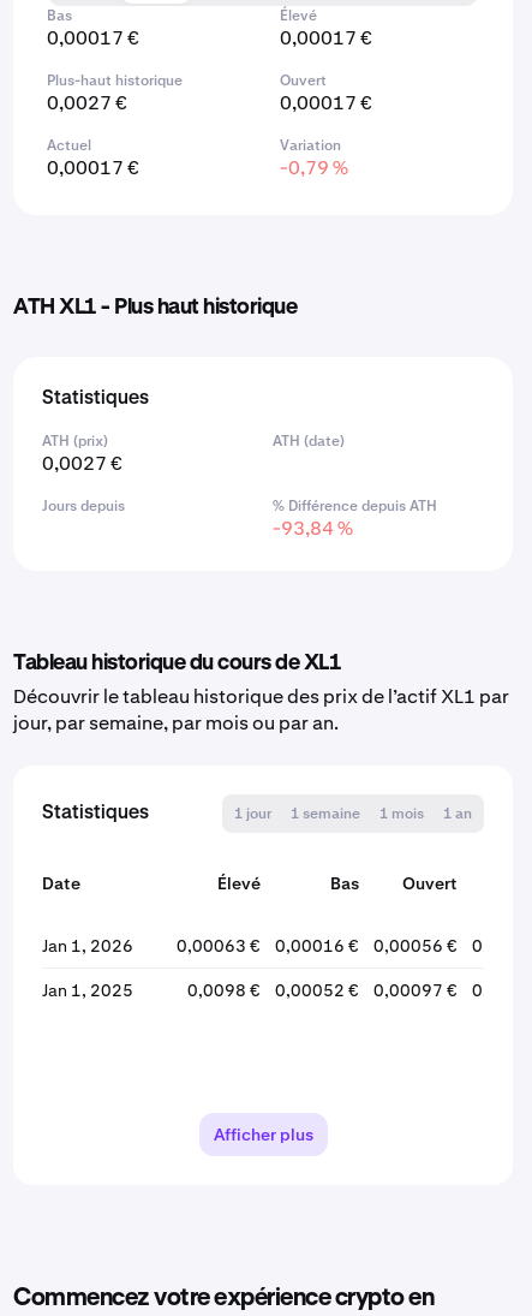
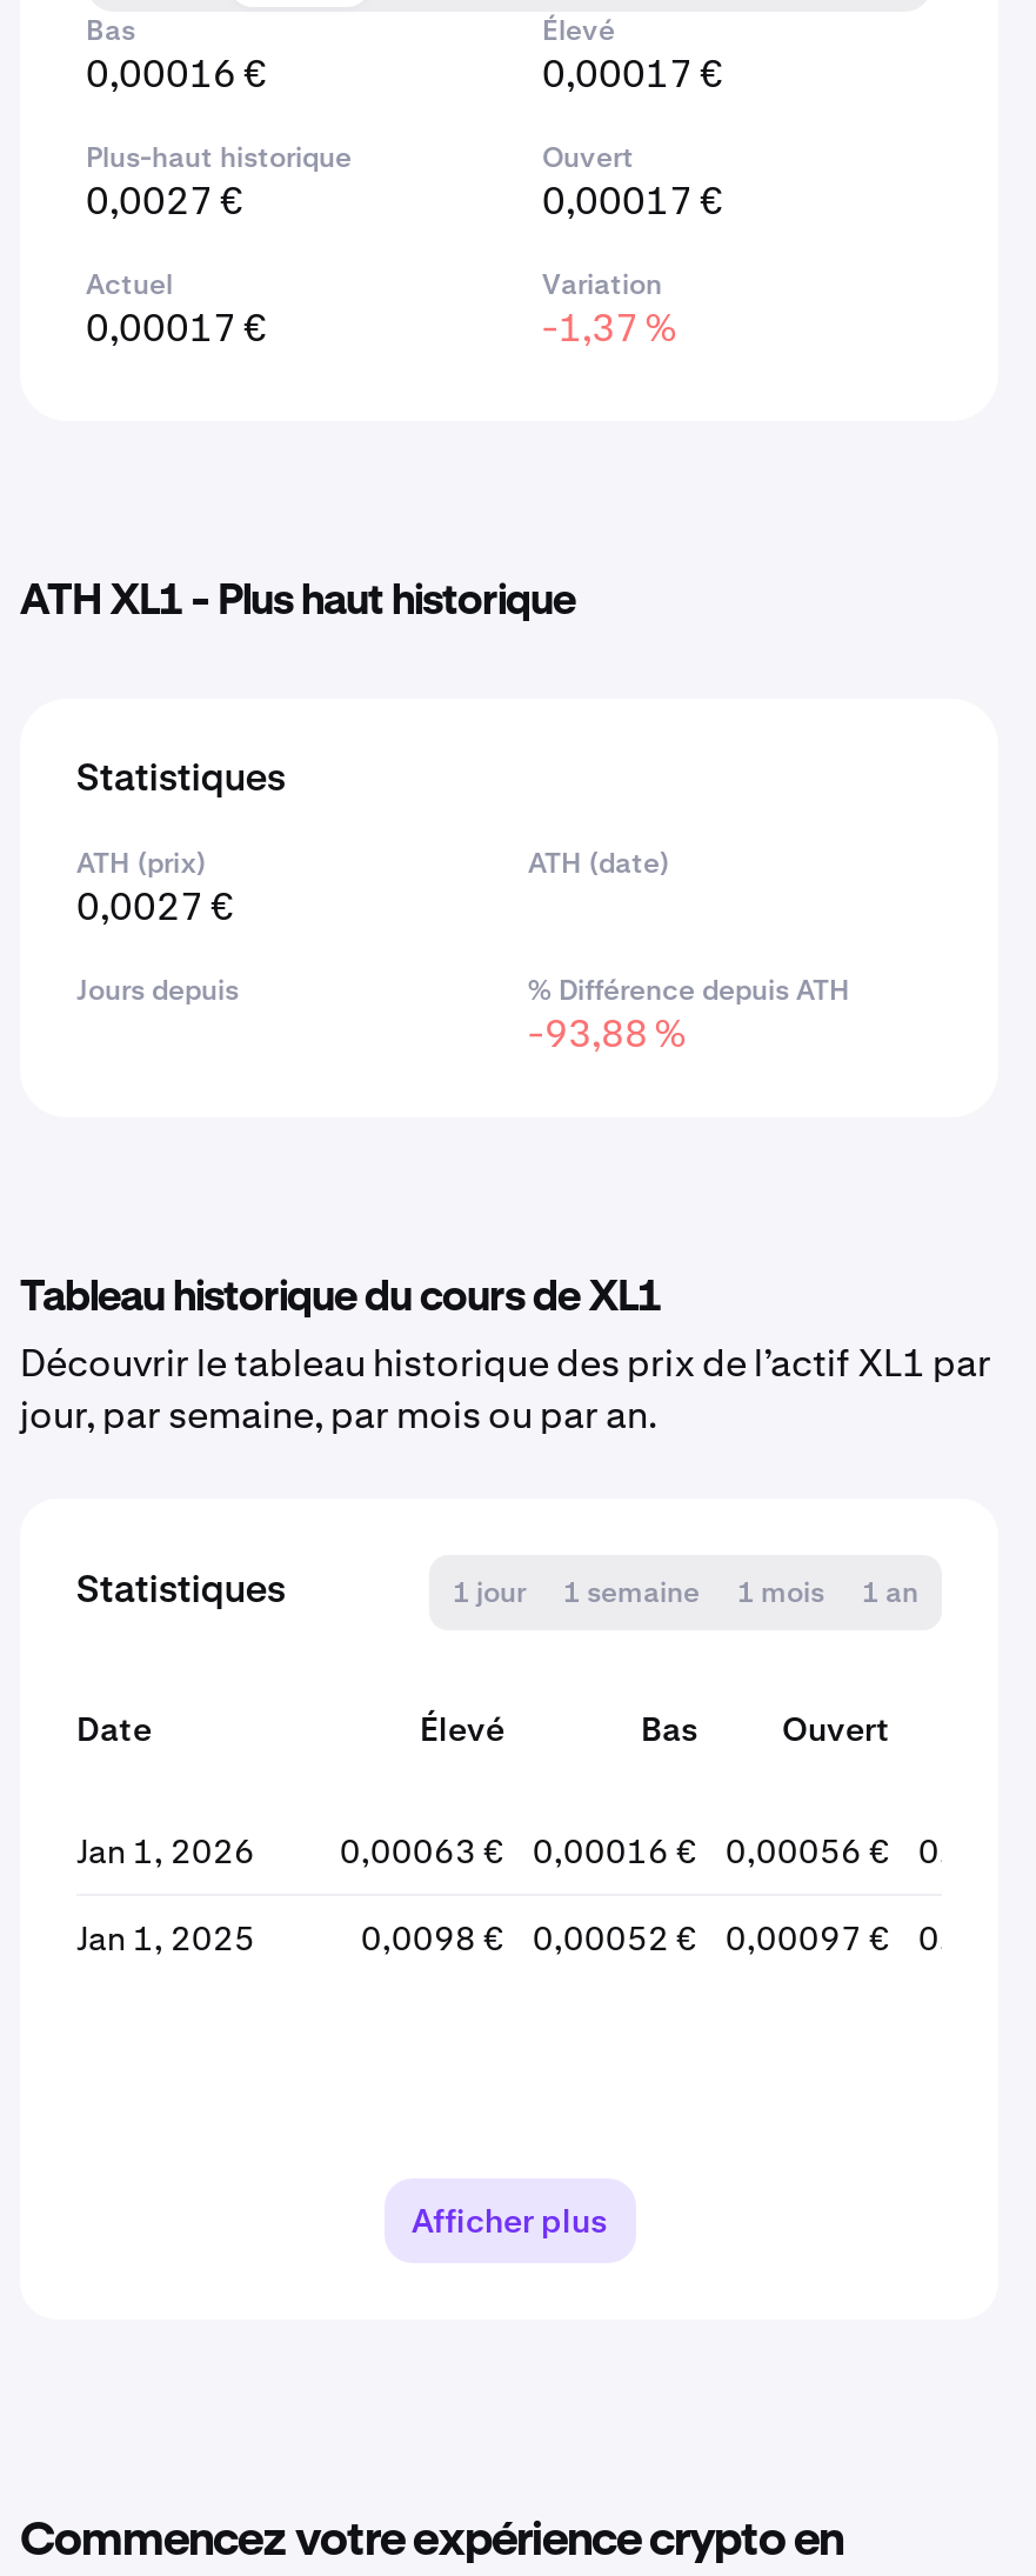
[47,25,139,50] 0,00017 € -> [86,49,267,99] 0,00016 €
[280,155,348,180] -0,79 % -> [542,303,676,353] -1,37 %
[273,516,353,541] -93,84 % -> [528,1009,686,1059] -93,88 %

